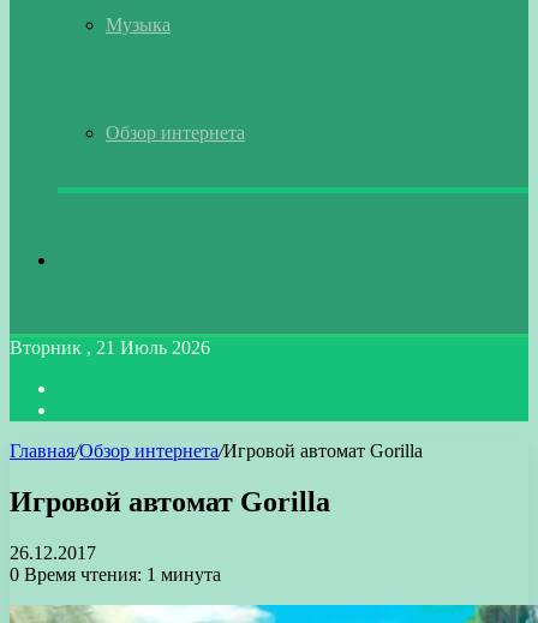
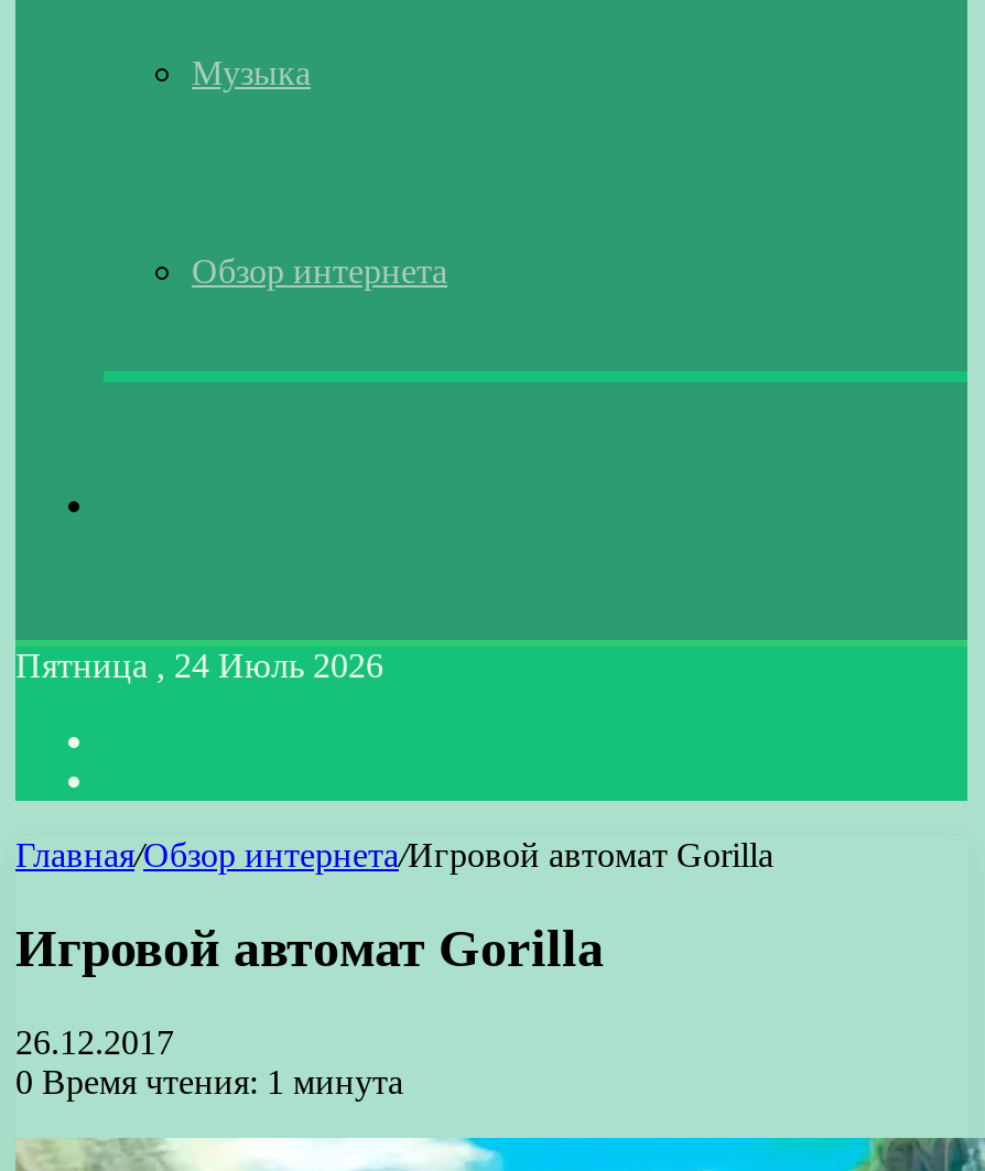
[10,337,210,358] Вторник , 21 Июль 2026 -> [15,647,383,684] Пятница , 24 Июль 2026

